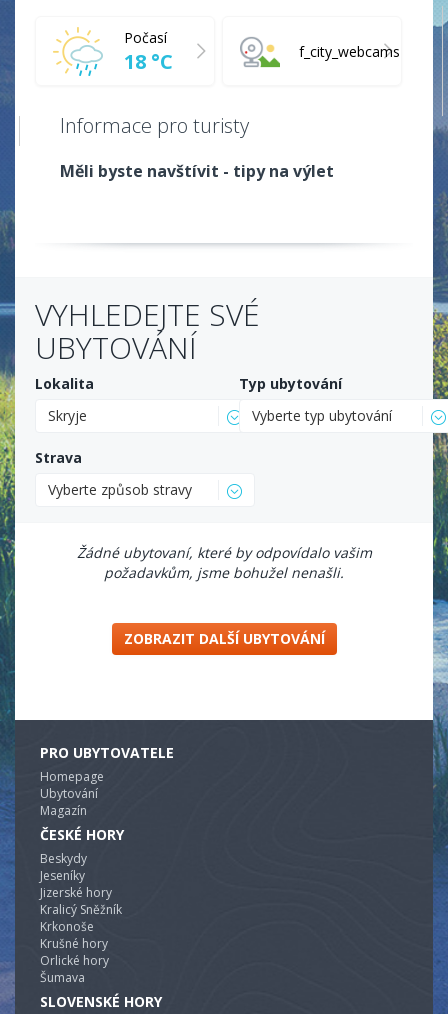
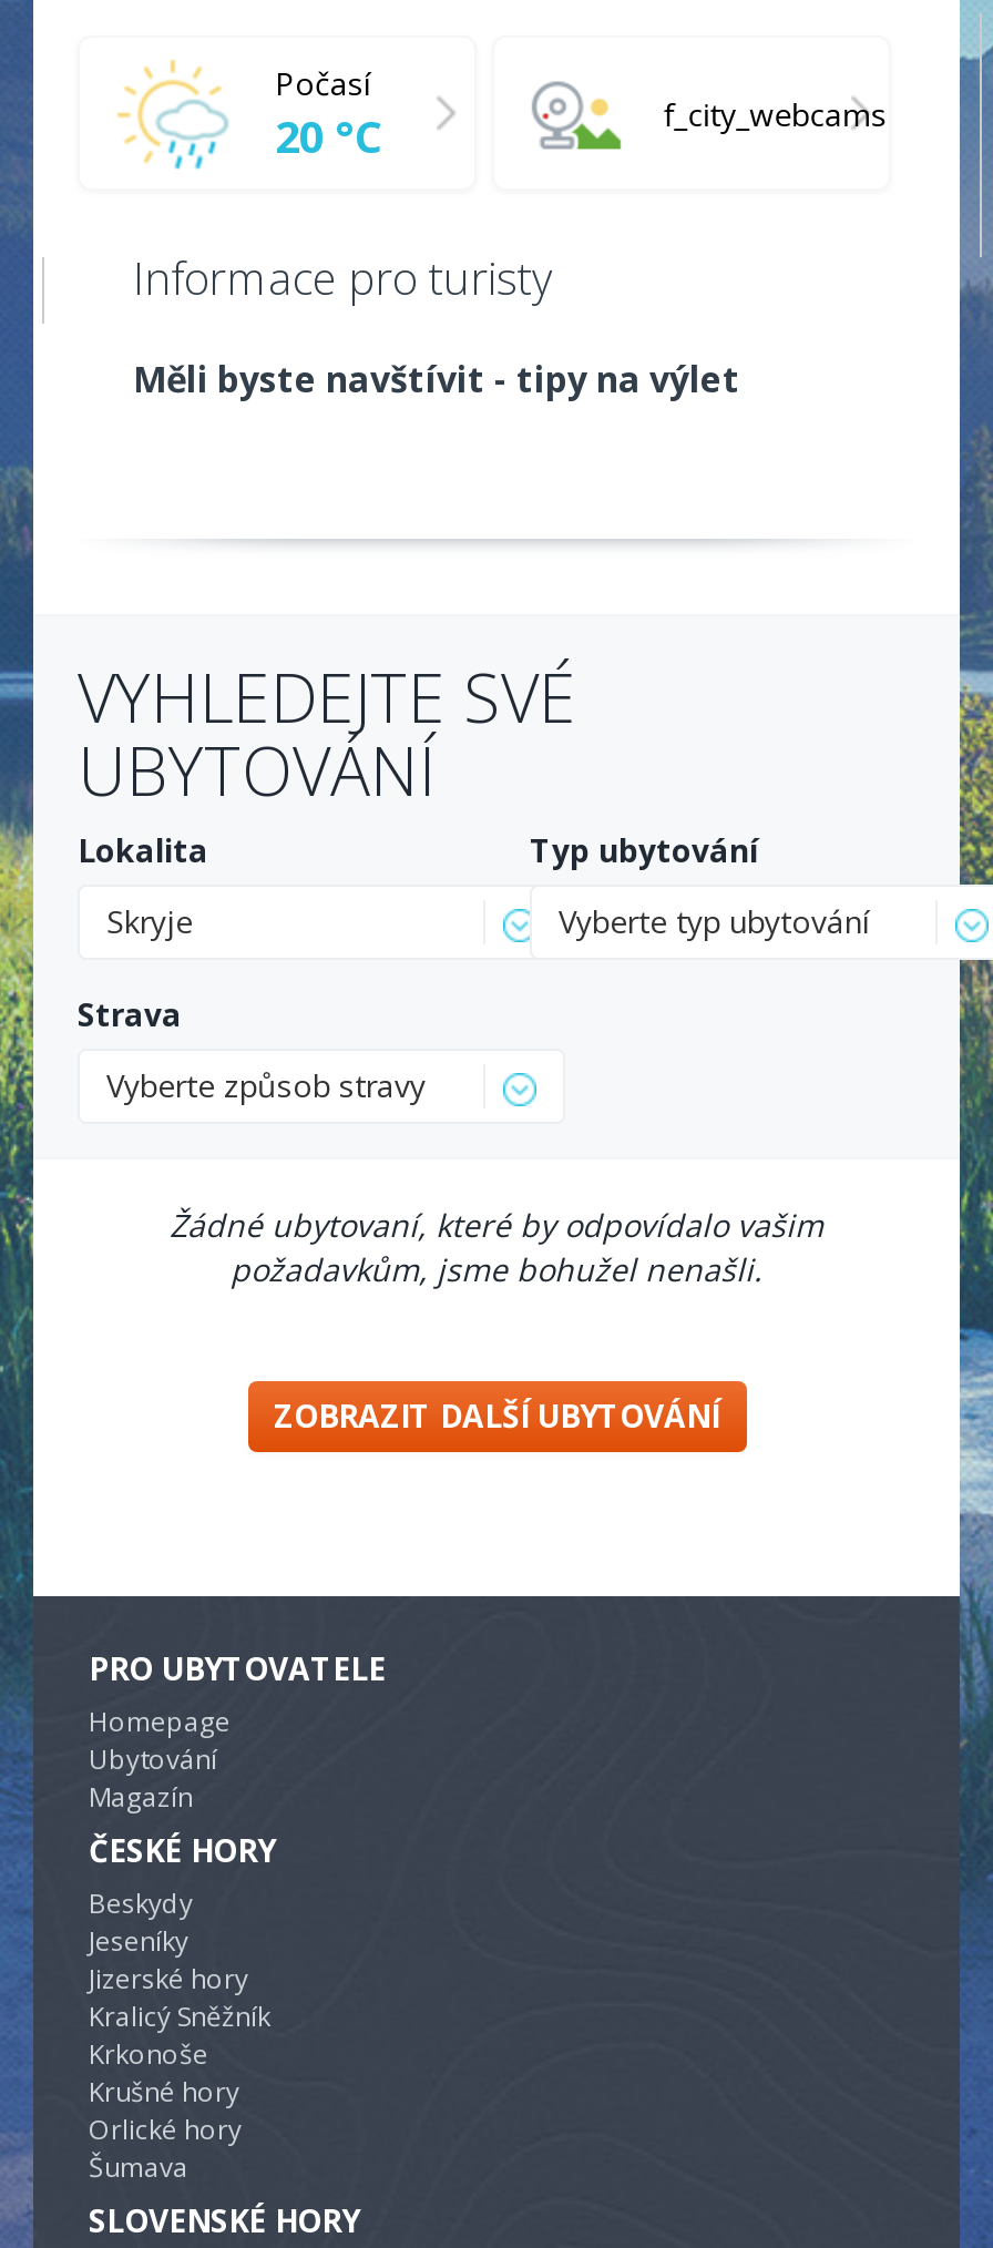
[124,48,173,75] 18 °C -> [275,106,383,166] 20 °C

